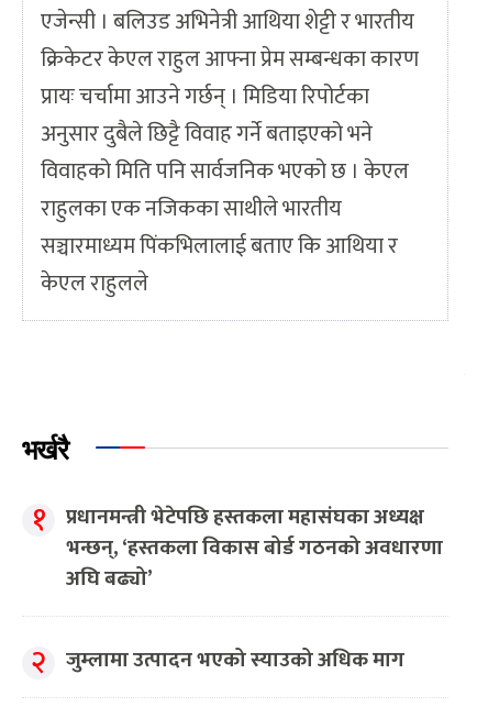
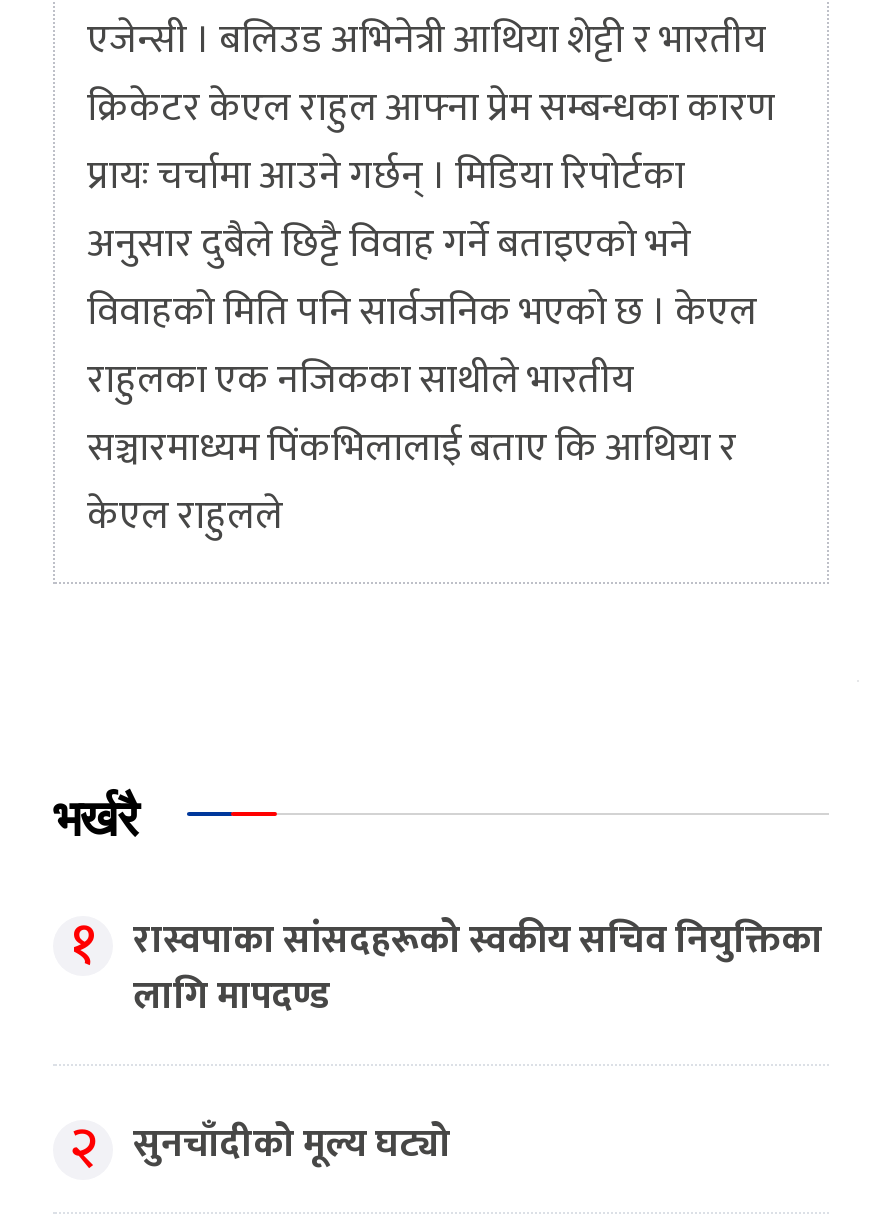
[66,499,443,596] प्रधानमन्त्री भेटेपछि हस्तकला महासंघका अध्यक्ष | भन्छन्, ‘हस्तकला विकास बोर्ड गठनको अवधारणा | अघि बढ्यो’ -> [133,908,823,1028] रास्वपाका सांसदहरूको स्वकीय सचिव नियुक्तिका | लागि मापदण्ड
[66,642,404,677] जुम्लामा उत्पादन भएको स्याउको अधिक माग -> [133,1112,451,1176] सुनचाँदीको मूल्य घट्यो

